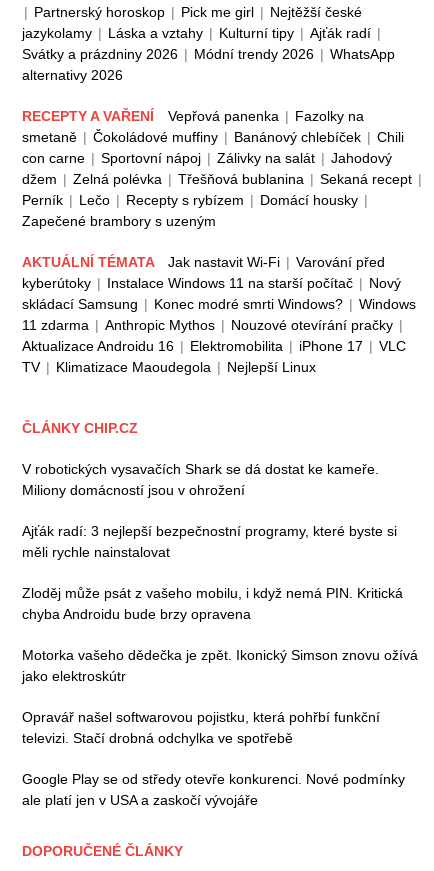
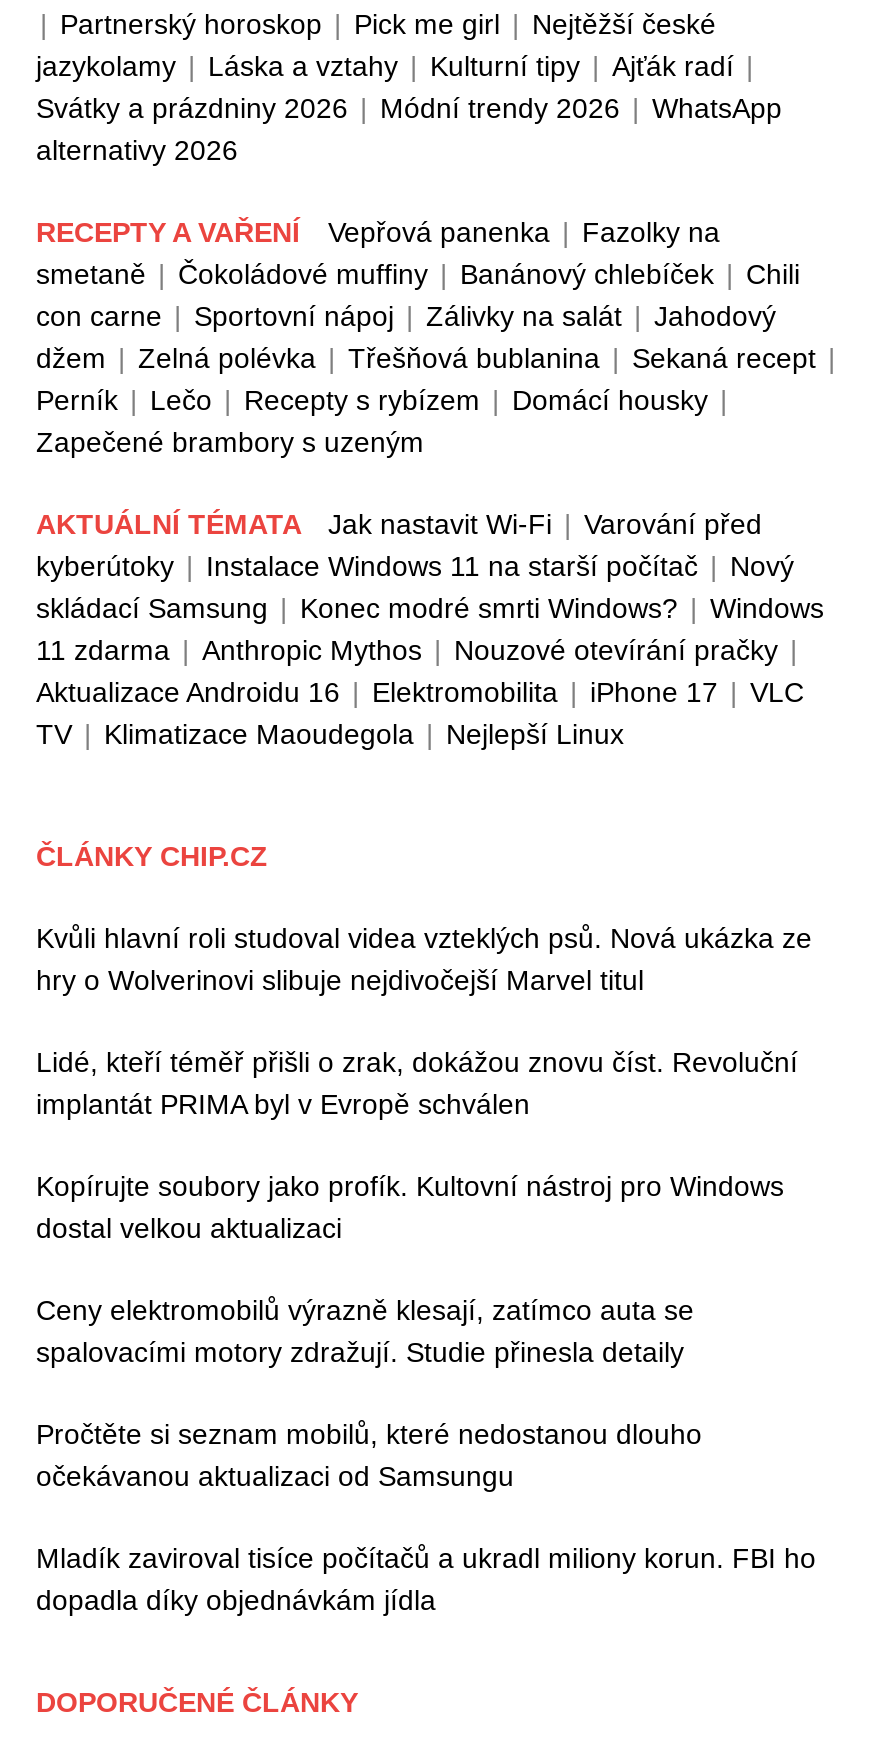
[22,461,379,498] V robotických vysavačích Shark se dá dostat ke kameře. | Miliony domácností jsou v ohrožení -> [36,921,812,995] Kvůli hlavní roli studoval videa vzteklých psů. Nová ukázka ze | hry o Wolverinovi slibuje nejdivočejší Marvel titul
[22,523,397,560] Ajťák radí: 3 nejlepší bezpečnostní programy, které byste si | měli rychle nainstalovat -> [36,1045,798,1119] Lidé, kteří téměř přišli o zrak, dokážou znovu číst. Revoluční | implantát PRIMA byl v Evropě schválen
[22,585,403,622] Zloděj může psát z vašeho mobilu, i když nemá PIN. Kritická | chyba Androidu bude brzy opravena -> [36,1169,784,1243] Kopírujte soubory jako profík. Kultovní nástroj pro Windows | dostal velkou aktualizaci
[22,647,418,684] Motorka vašeho dědečka je zpět. Ikonický Simson znovu ožívá | jako elektroskútr -> [36,1293,694,1367] Ceny elektromobilů výrazně klesají, zatímco auta se | spalovacími motory zdražují. Studie přinesla detaily
[22,709,380,746] Opravář našel softwarovou pojistku, která pohřbí funkční | televizi. Stačí drobná odchylka ve spotřebě -> [36,1417,702,1491] Pročtěte si seznam mobilů, které nedostanou dlouho | očekávanou aktualizaci od Samsungu
[22,771,405,808] Google Play se od středy otevře konkurenci. Nové podmínky | ale platí jen v USA a zaskočí vývojáře -> [36,1541,816,1615] Mladík zaviroval tisíce počítačů a ukradl miliony korun. FBI ho | dopadla díky objednávkám jídla

